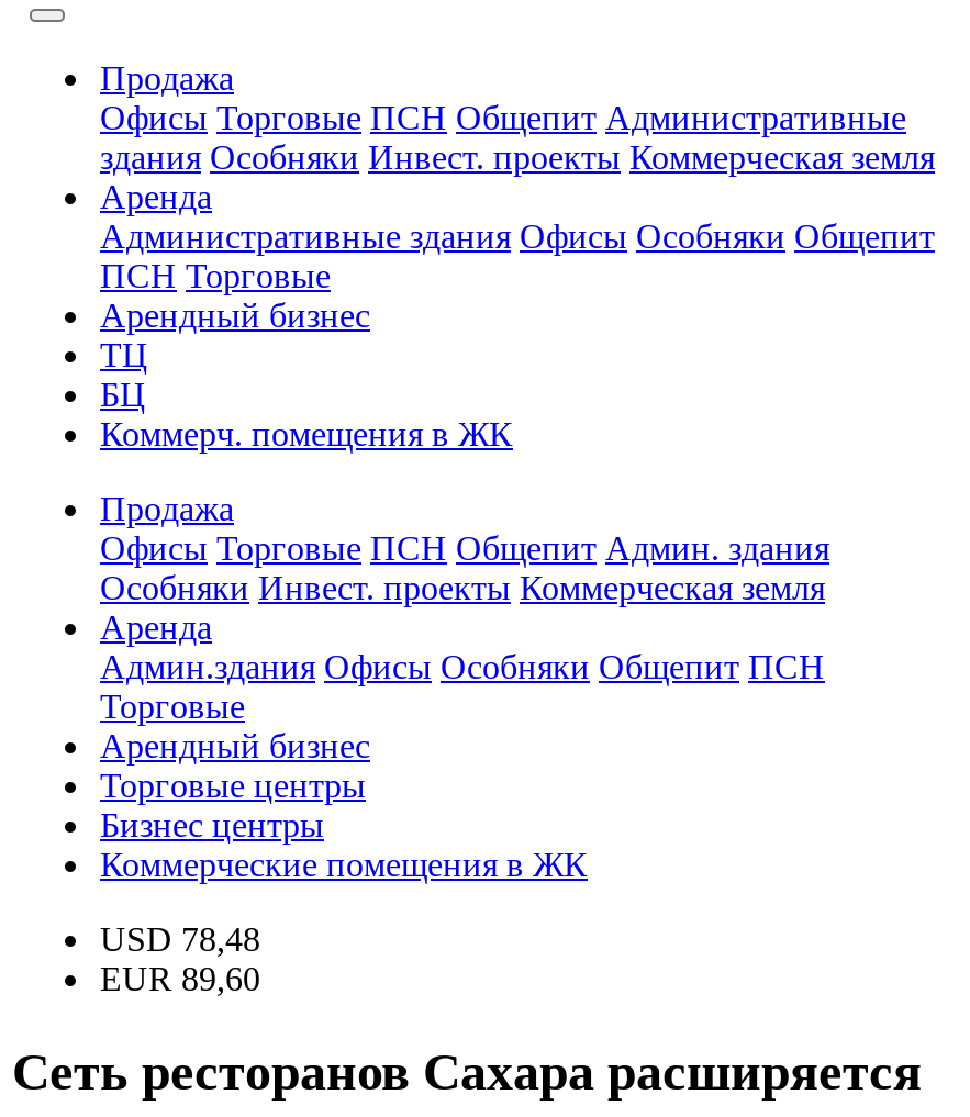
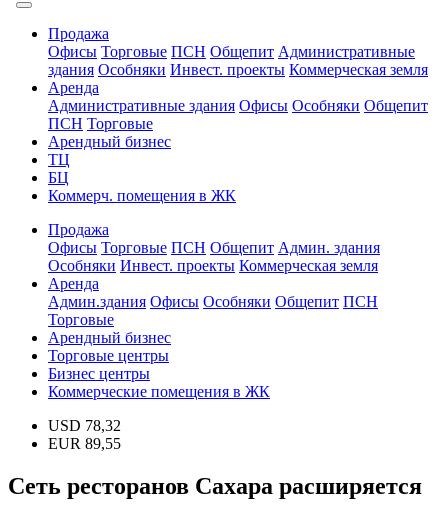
[100,920,260,958] USD 78,48 -> [48,417,121,434] USD 78,32
[100,960,260,997] EUR 89,60 -> [48,435,121,452] EUR 89,55

